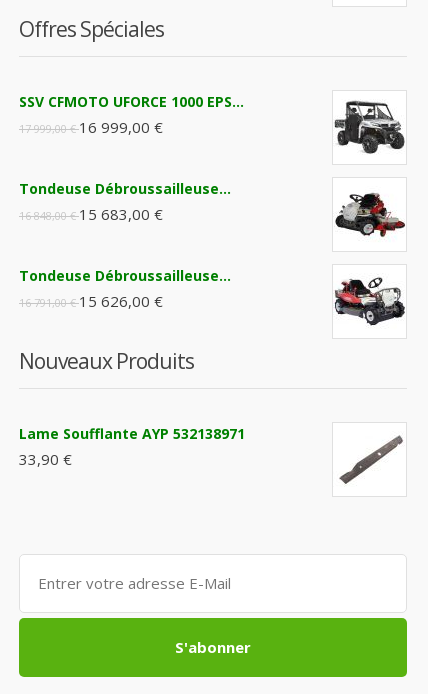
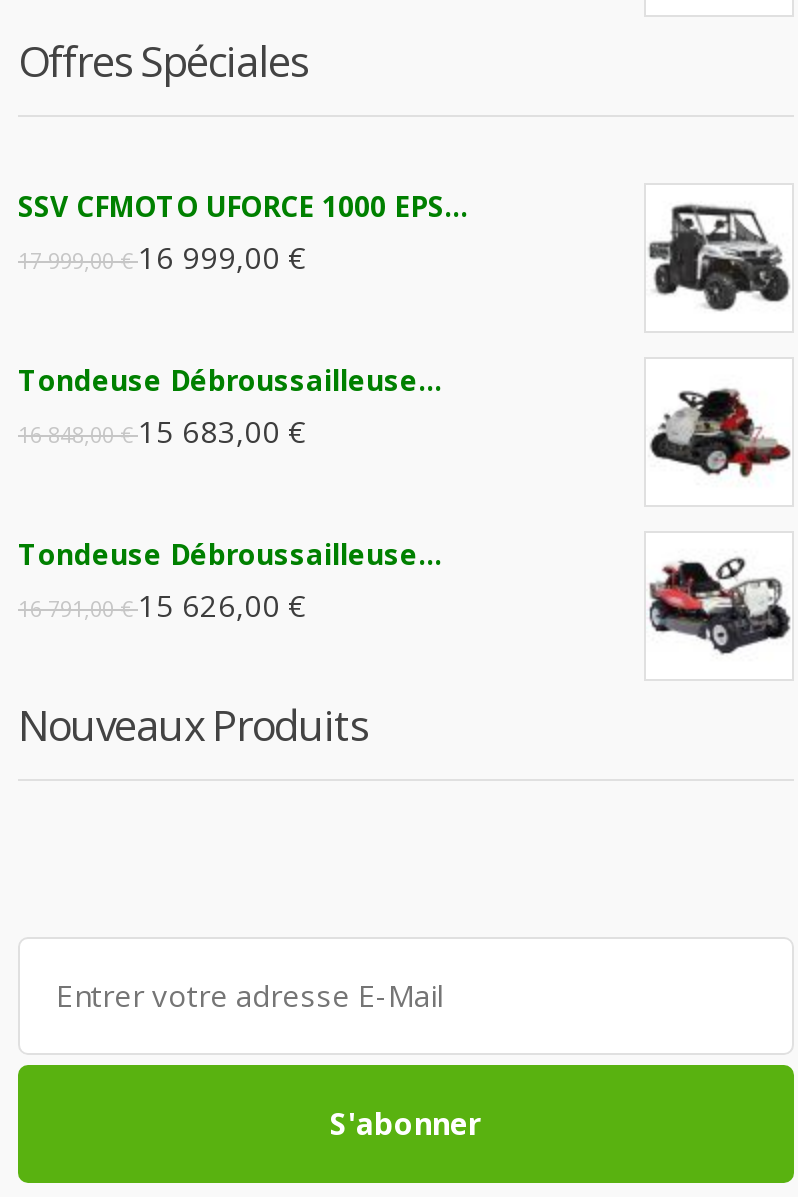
[19,424,245,469] Lame Soufflante AYP 532138971 | 33,90 € -> none
[339,435,403,485] [image] -> none

